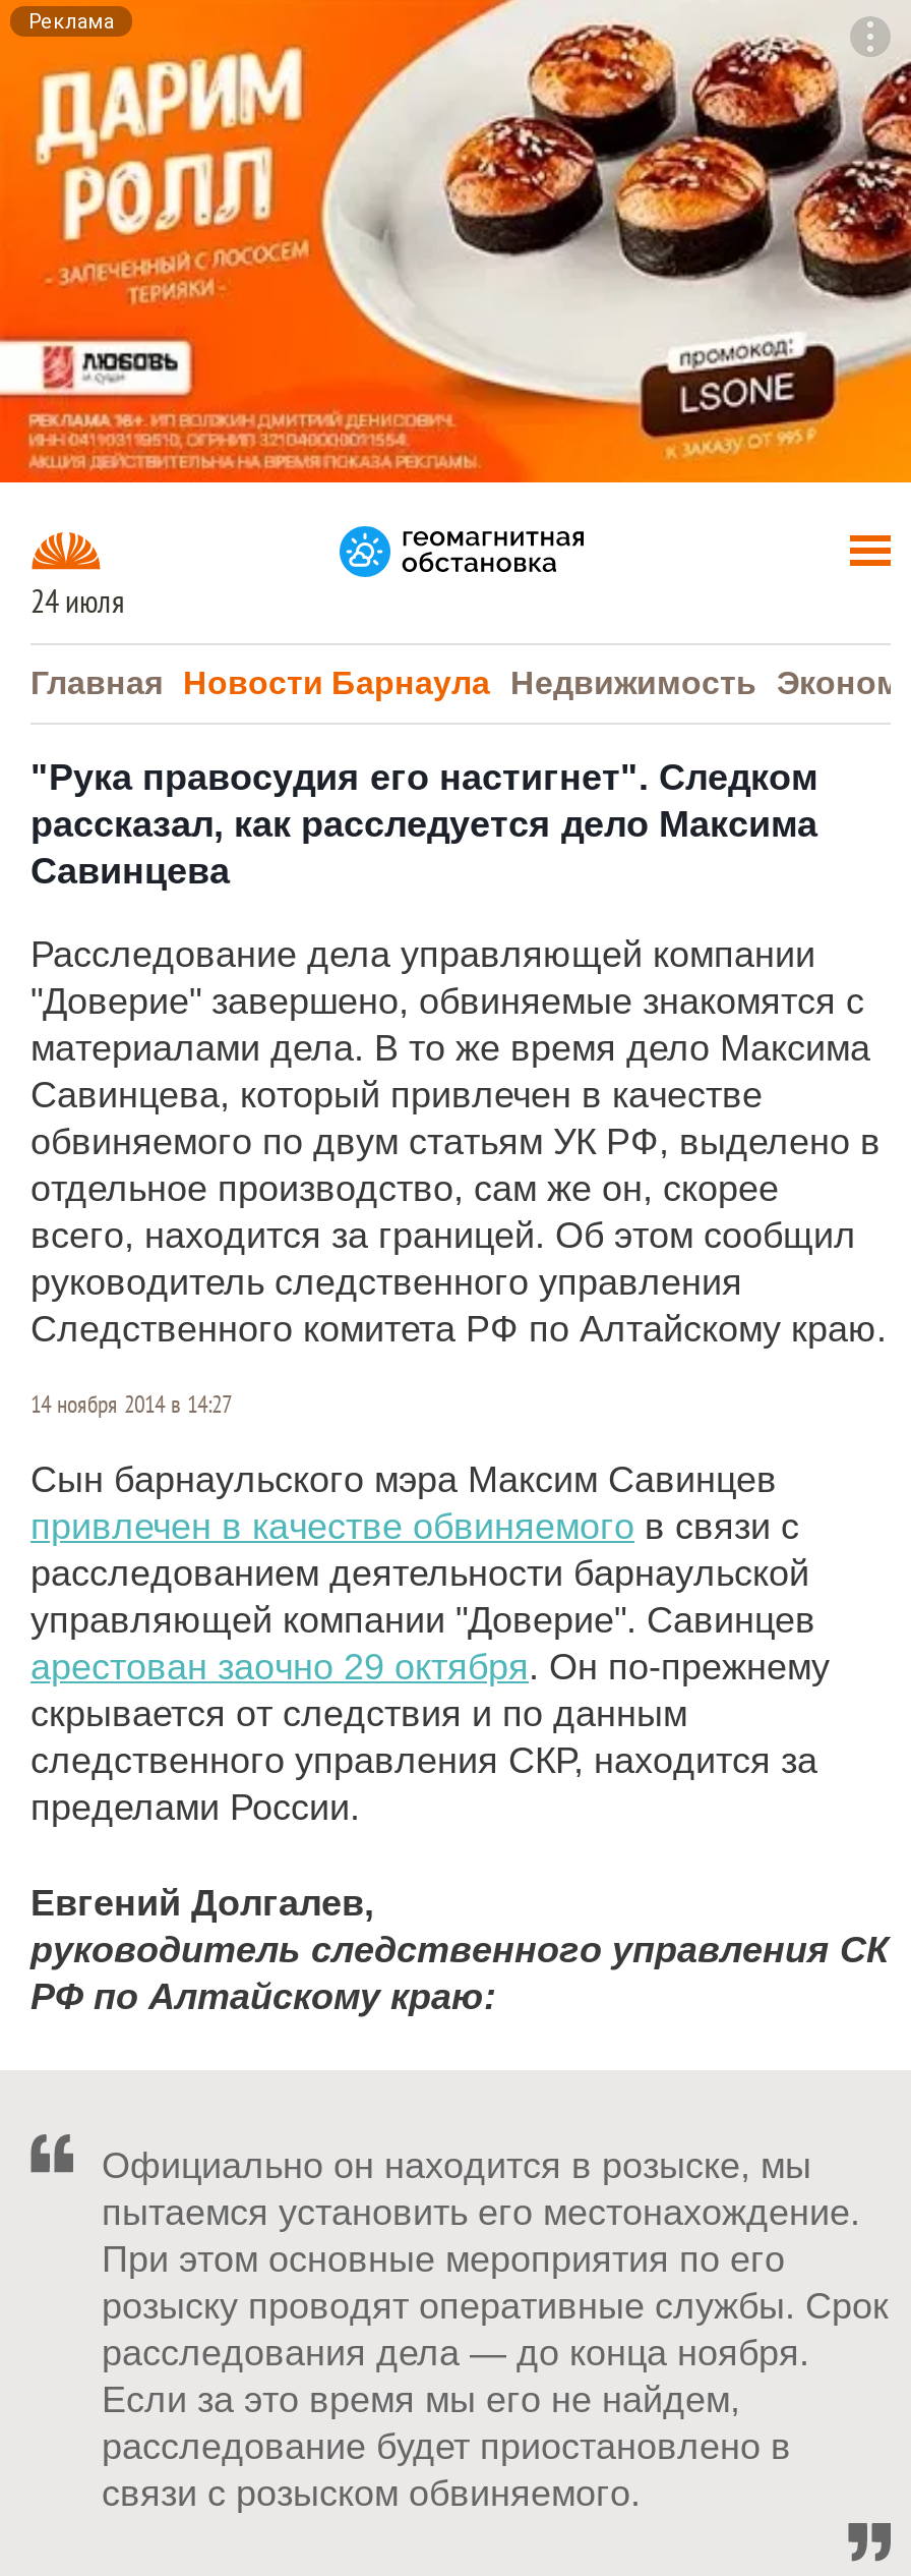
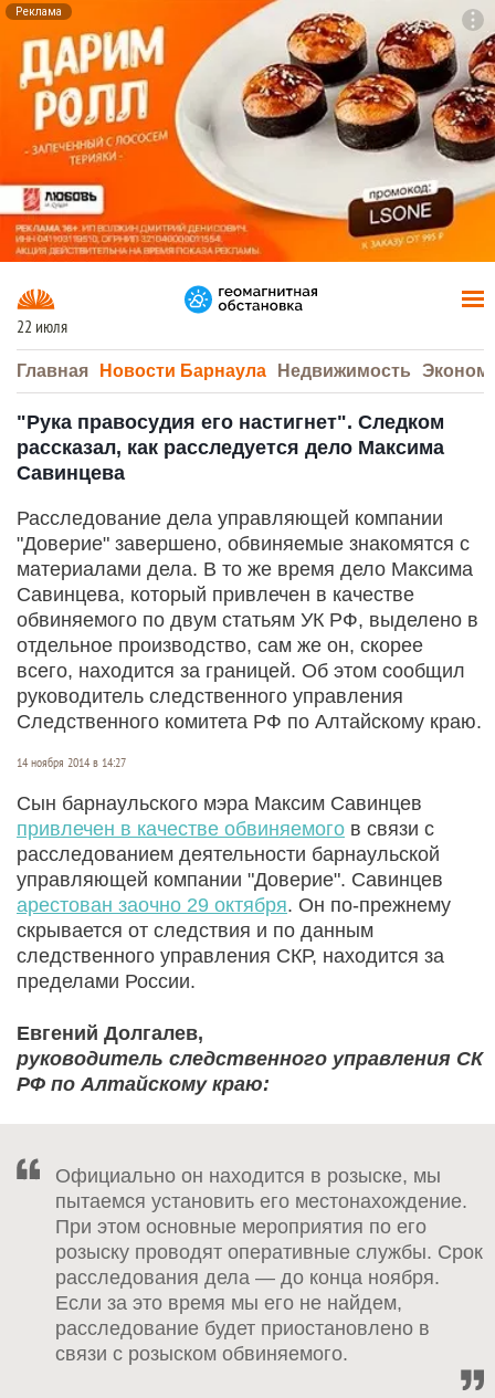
[31,584,124,621] 24 июля -> [17,317,67,337] 22 июля

